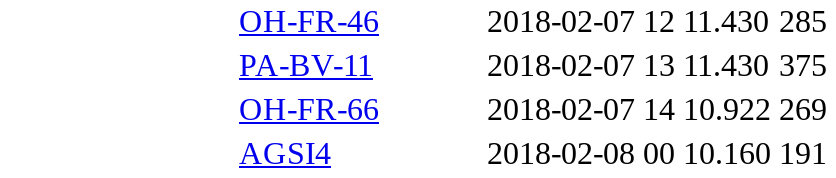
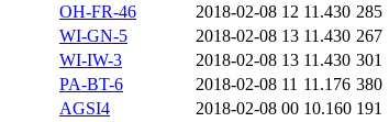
[239,5,827,127] 2018-02-07 12 11.430 285 | PA-BV-11 | 2018-02-07 13 11.430 375 | OH-FR-66 | 2018-02-07 14 10.922 269 -> [59,3,382,94] 2018-02-08 12 11.430 285 | WI-GN-5 | 2018-02-08 13 11.430 267 | WI-IW-3 | 2018-02-08 13 11.430 301 | PA-BT-6 | 2018-02-08 11 11.176 380

